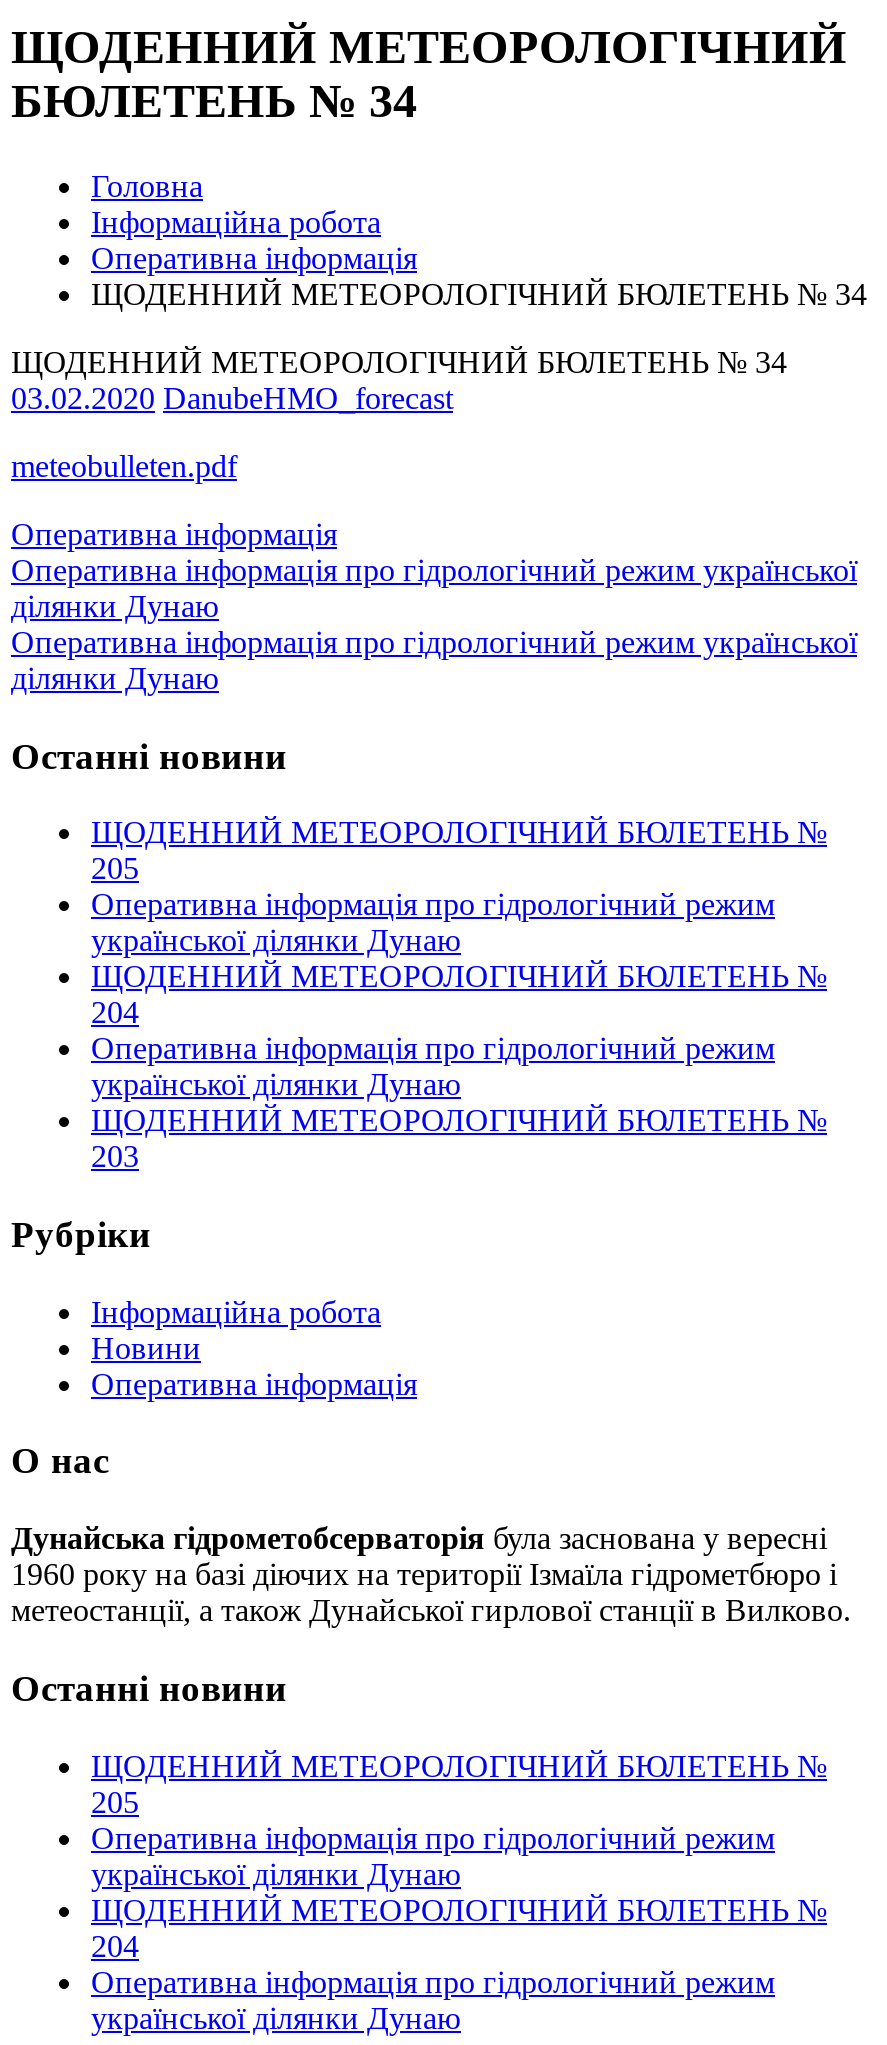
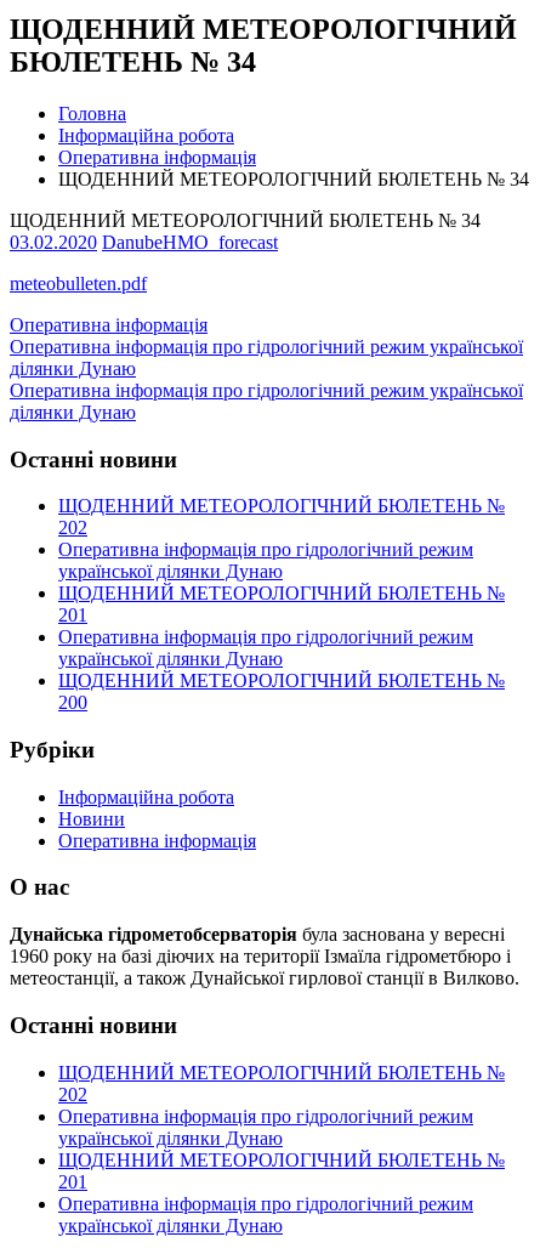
[91,851,139,885] 205 -> [58,517,87,538] 202
[91,995,139,1029] 204 -> [58,605,87,625] 201
[91,1139,139,1173] 203 -> [58,692,87,713] 200
[91,1784,139,1818] 205 -> [58,1084,87,1104] 202
[91,1928,139,1962] 204 -> [58,1171,87,1192] 201

